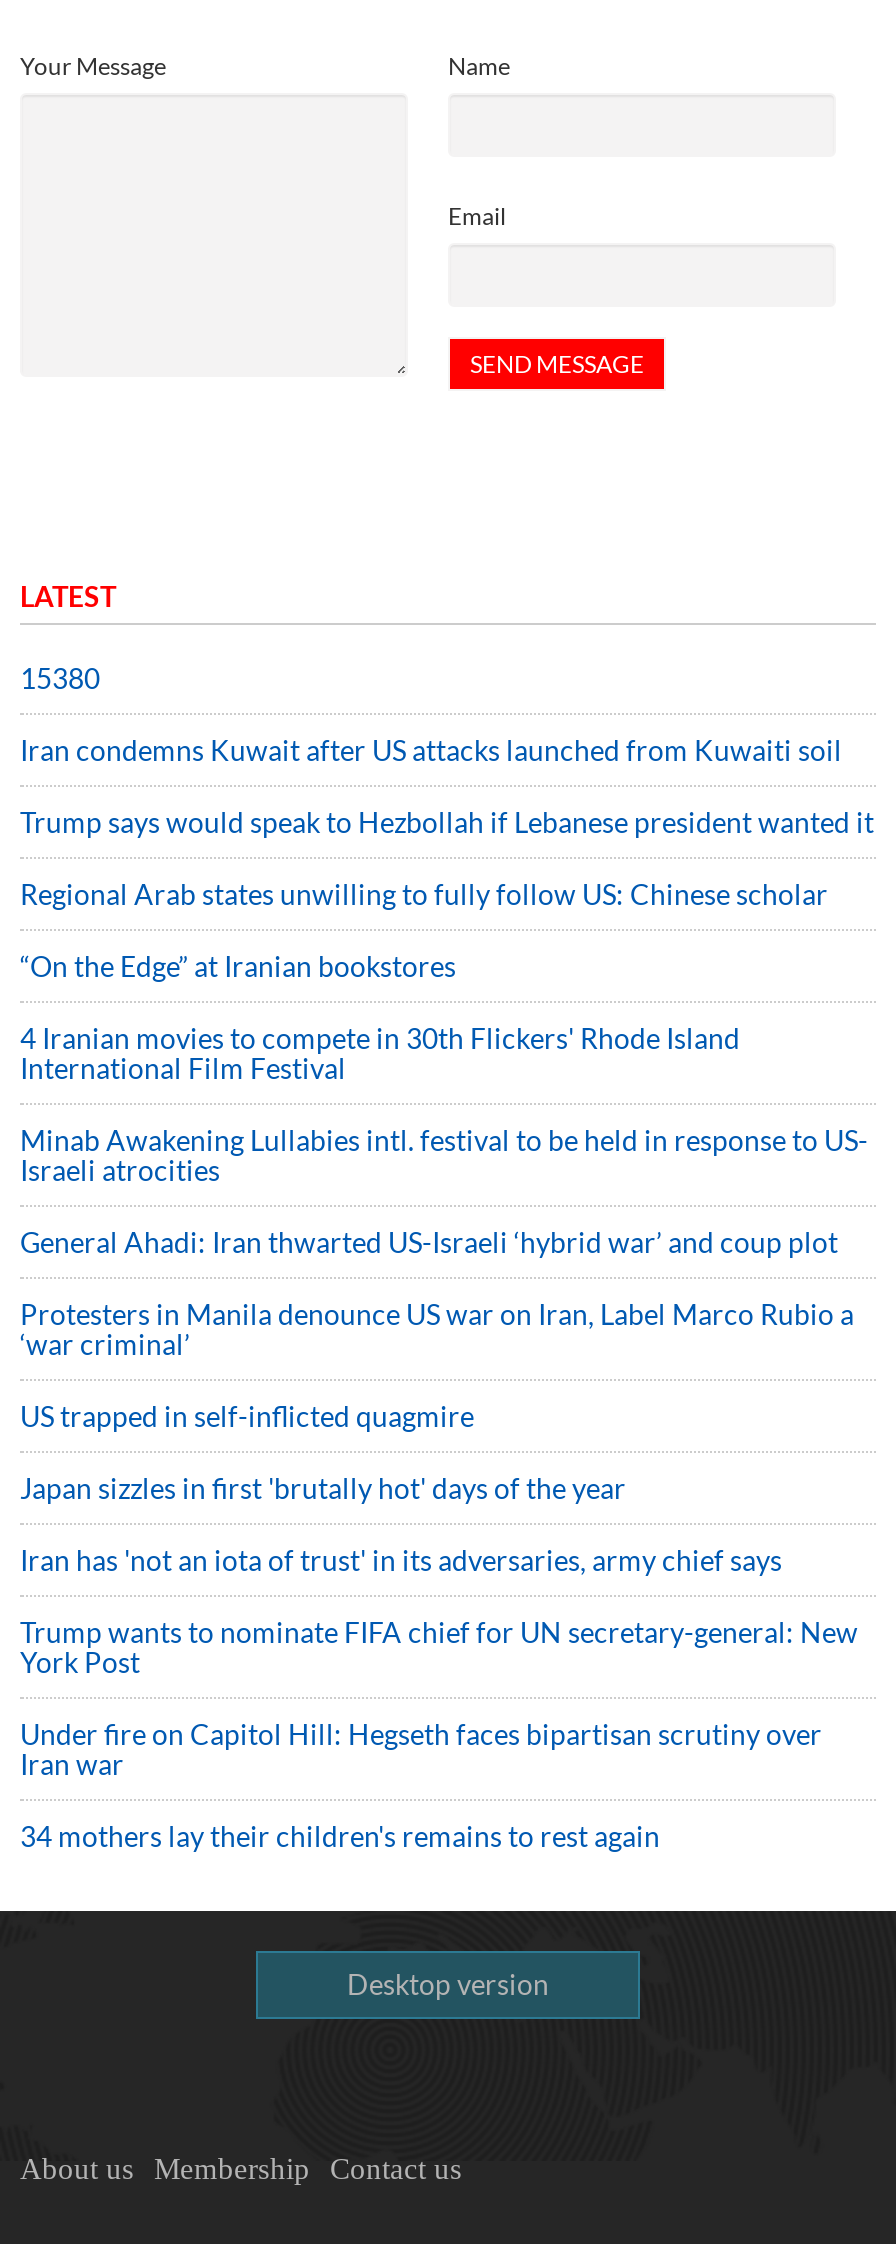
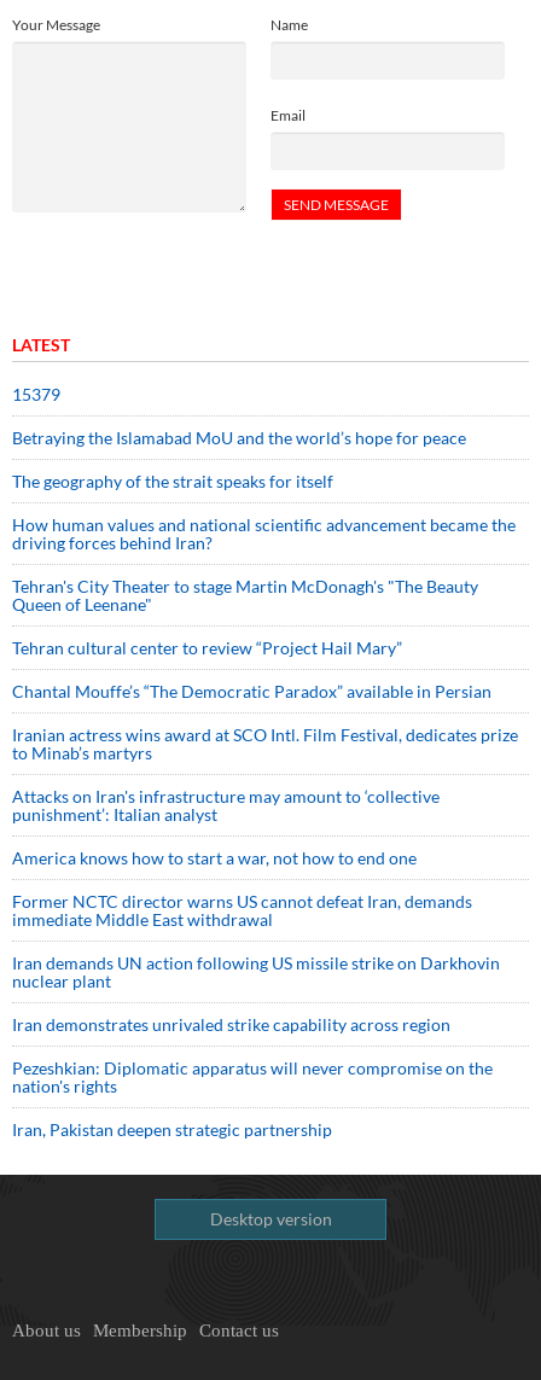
[20,662,100,696] 15380 -> [12,384,60,405] 15379
[20,734,842,768] Iran condemns Kuwait after US attacks launched from Kuwaiti soil -> [12,428,466,448] Betraying the Islamabad MoU and the world’s hope for peace
[20,806,874,840] Trump says would speak to Hezbollah if Lebanese president wanted it -> [12,471,333,492] The geography of the strait speaks for itself
[20,878,828,912] Regional Arab states unwilling to fully follow US: Chinese scholar -> [12,515,516,553] How human values and national scientific advancement became the | driving forces behind Iran?
[20,950,456,984] “On the Edge” at Iranian bookstores -> [12,576,478,615] Tehran's City Theater to stage Martin McDonagh's "The Beauty | Queen of Leenane"
[20,1022,740,1086] 4 Iranian movies to compete in 30th Flickers' Rhode Island | International Film Festival -> [12,638,402,658] Tehran cultural center to review “Project Hail Mary”
[20,1124,868,1188] Minab Awakening Lullabies intl. festival to be held in response to US- | Israeli atrocities -> [12,681,491,702] Chantal Mouffe’s “The Democratic Paradox” available in Persian
[20,1226,838,1260] General Ahadi: Iran thwarted US-Israeli ‘hybrid war’ and coup plot -> [12,725,518,764] Iranian actress wins award at SCO Intl. Film Festival, dedicates prize | to Minab’s martyrs
[20,1298,854,1362] Protesters in Manila denounce US war on Iran, Label Marco Rubio a | ‘war criminal’ -> [12,786,440,825] Attacks on Iran's infrastructure may amount to ‘collective | punishment’: Italian analyst
[20,1400,480,1434] US trapped in self-inflicted quagmire -> [12,848,417,869] America knows how to start a war, not how to end one
[20,1472,626,1506] Japan sizzles in first 'brutally hot' days of the year -> [12,892,472,930] Former NCTC director warns US cannot defeat Iran, demands | immediate Middle East withdrawal
[20,1544,788,1578] Iran has 'not an iota of trust' in its adversaries, army chief says -> [12,953,500,992] Iran demands UN action following US missile strike on Darkhovin | nuclear plant
[20,1616,858,1680] Trump wants to nominate FIFA chief for UN secretary-general: New | York Post -> [12,1015,450,1035] Iran demonstrates unrivaled strike capability across region
[20,1718,822,1782] Under fire on Capitol Hill: Hegseth faces bipartisan scrutiny over | Iran war -> [12,1058,493,1097] Pezeshkian: Diplomatic apparatus will never compromise on the | nation's rights
[20,1820,660,1854] 34 mothers lay their children's remains to rest again -> [12,1120,332,1140] Iran, Pakistan deepen strategic partnership

